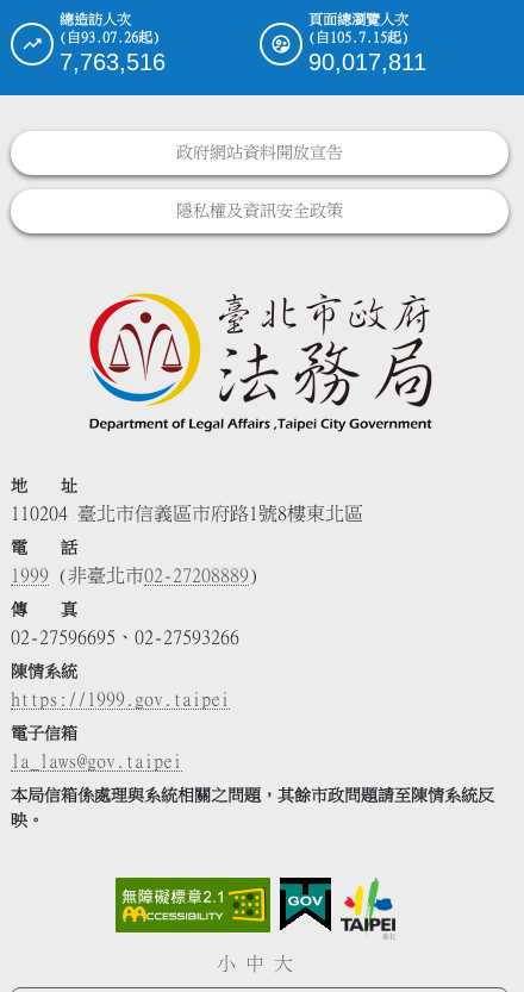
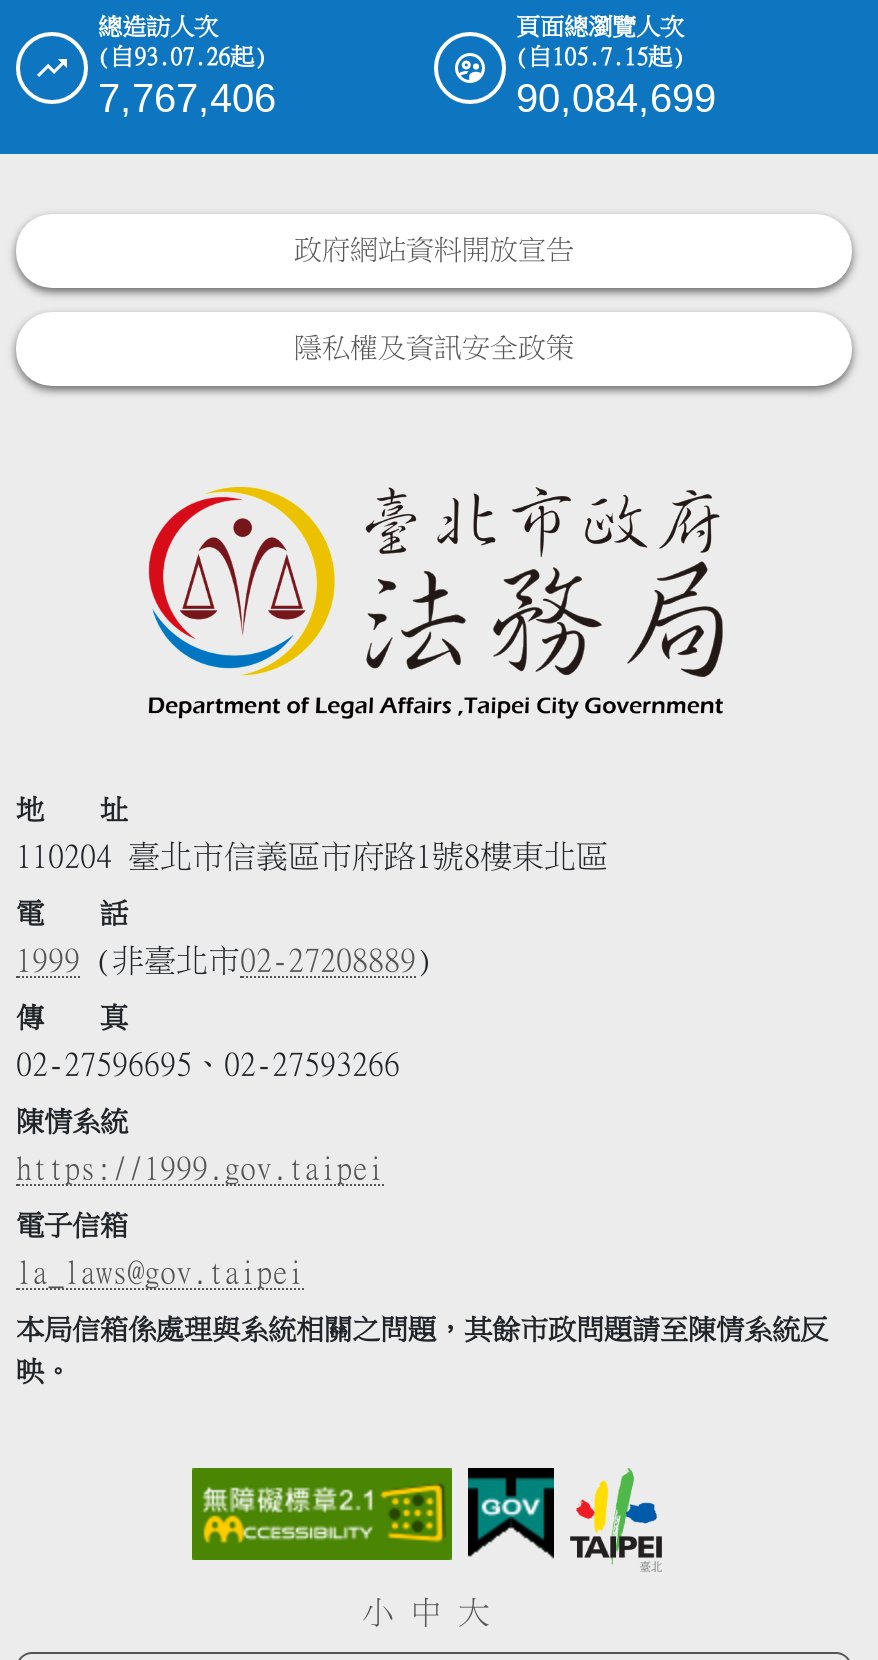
[60,49,166,75] 7,763,516 -> [98,76,276,120] 7,767,406
[308,49,426,75] 90,017,811 -> [516,76,716,120] 90,084,699

